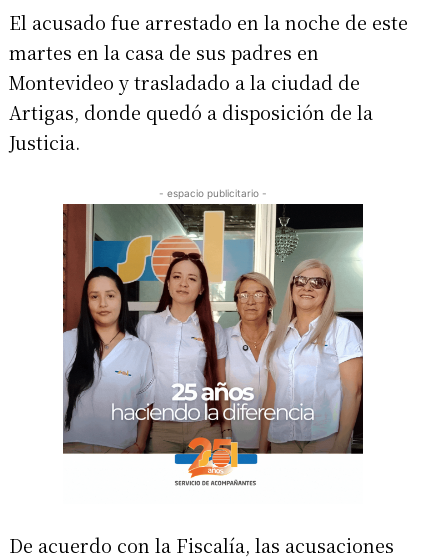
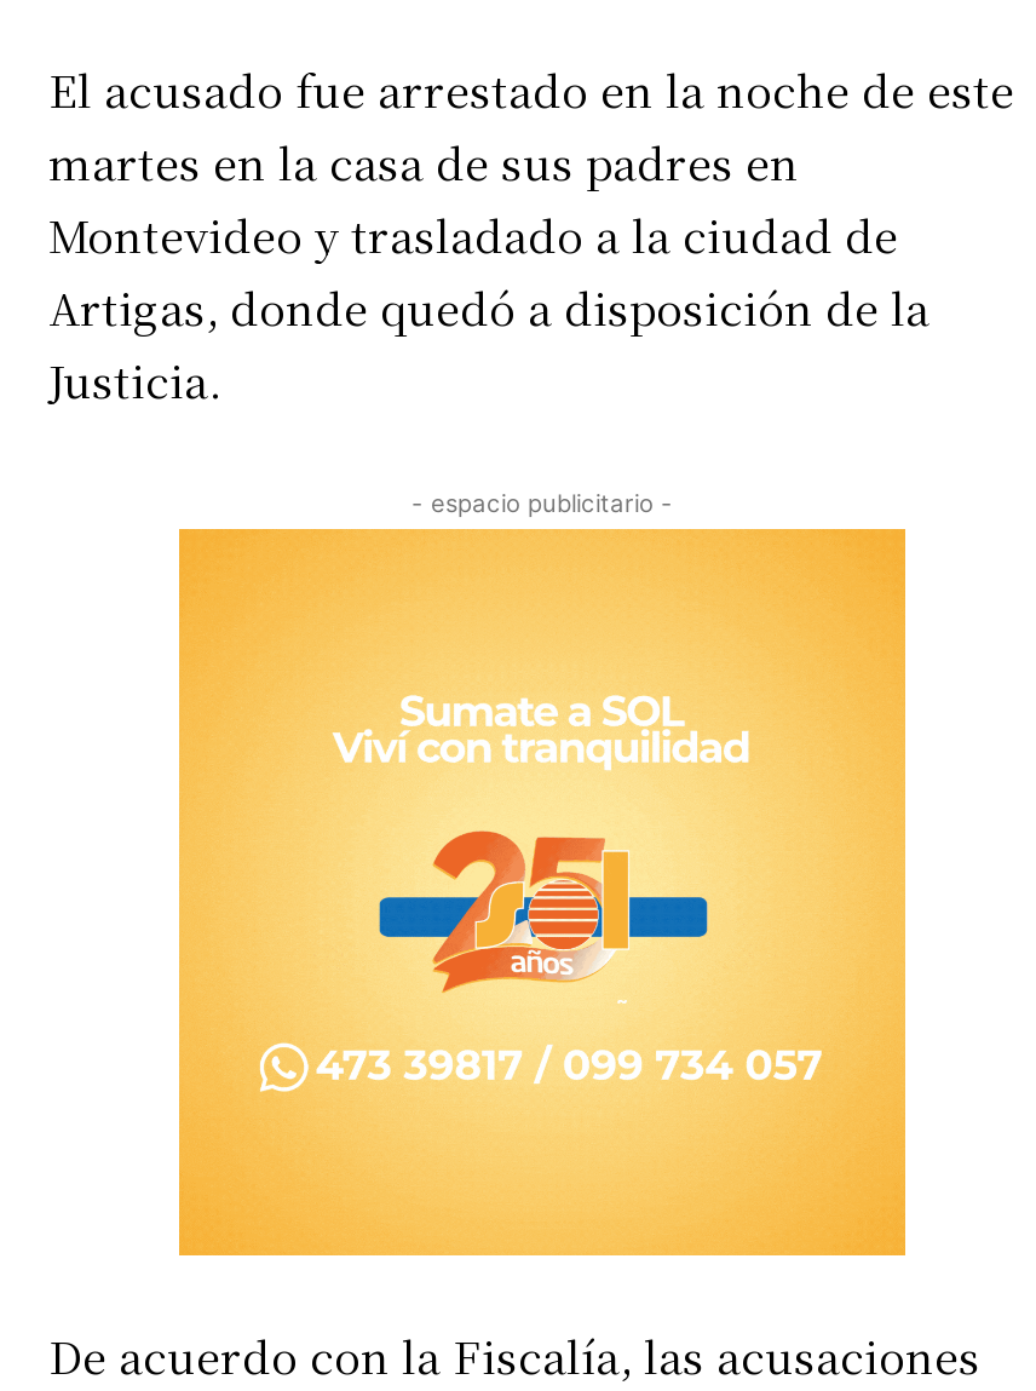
[62,203,364,504] [image] -> [177,527,908,1258] [image]

